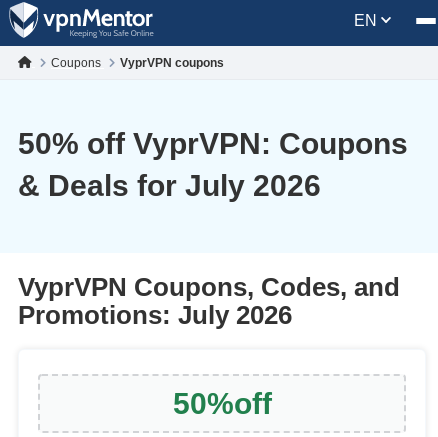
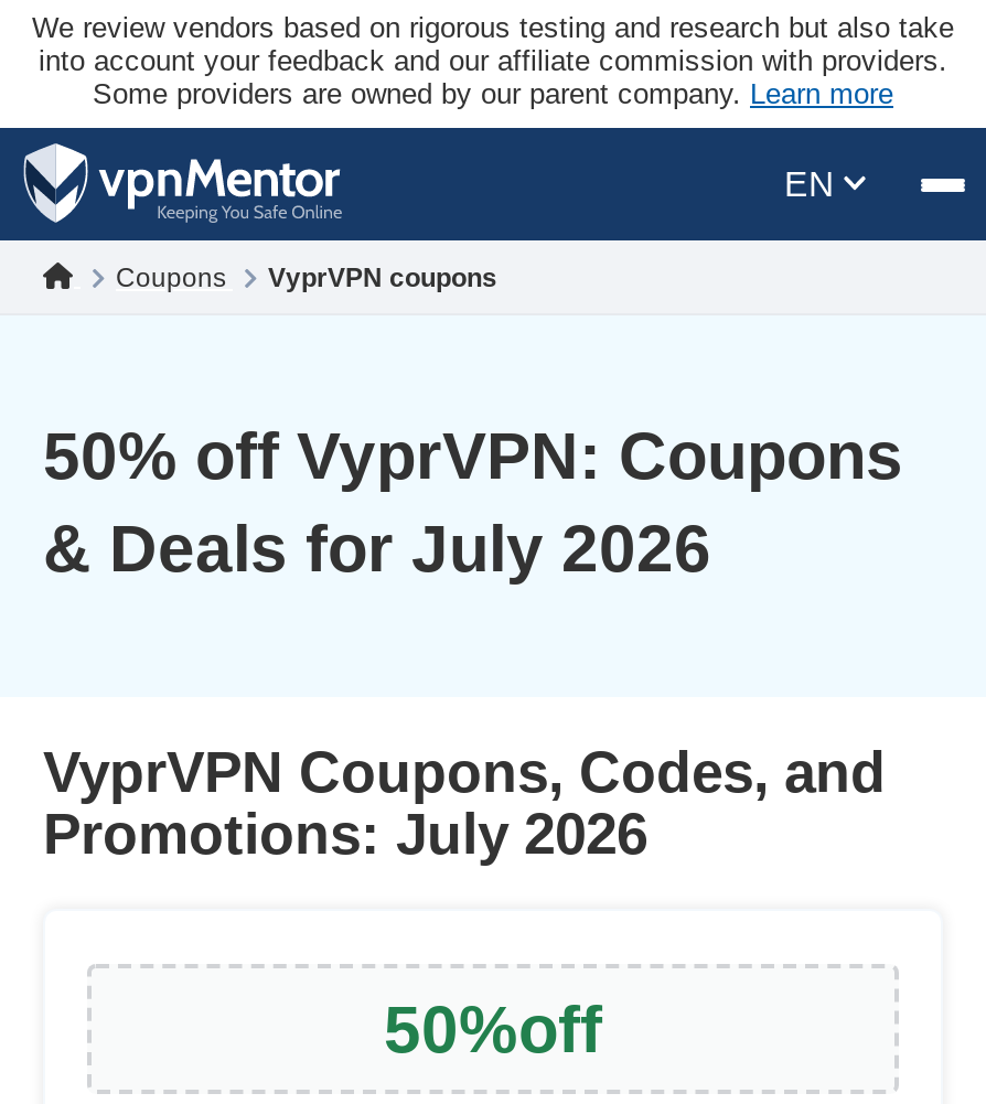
none -> [32,11,954,110] We review vendors based on rigorous testing and research but also take | into account your feedback and our affiliate commission with providers. | Some providers are owned by our parent company. Learn more

